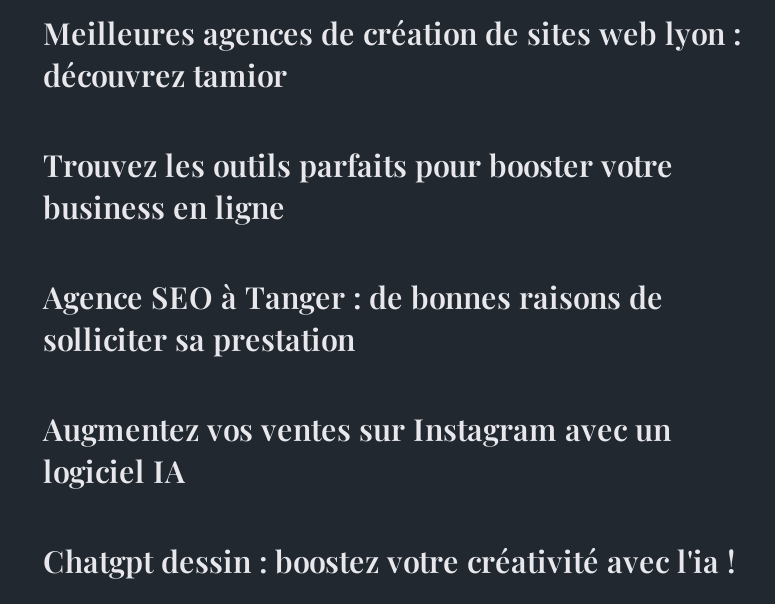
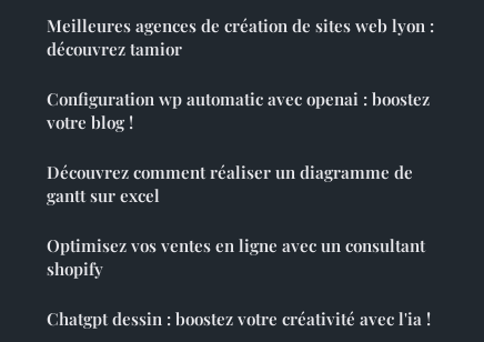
[43,145,673,227] Trouvez les outils parfaits pour booster votre | business en ligne -> [47,87,430,133] Configuration wp automatic avec openai : boostez | votre blog !
[43,277,663,359] Agence SEO à Tanger : de bonnes raisons de | solliciter sa prestation -> [47,161,413,206] Découvrez comment réaliser un diagramme de | gantt sur excel
[43,409,671,491] Augmentez vos ventes sur Instagram avec un | logiciel IA -> [47,234,425,280] Optimisez vos ventes en ligne avec un consultant | shopify

